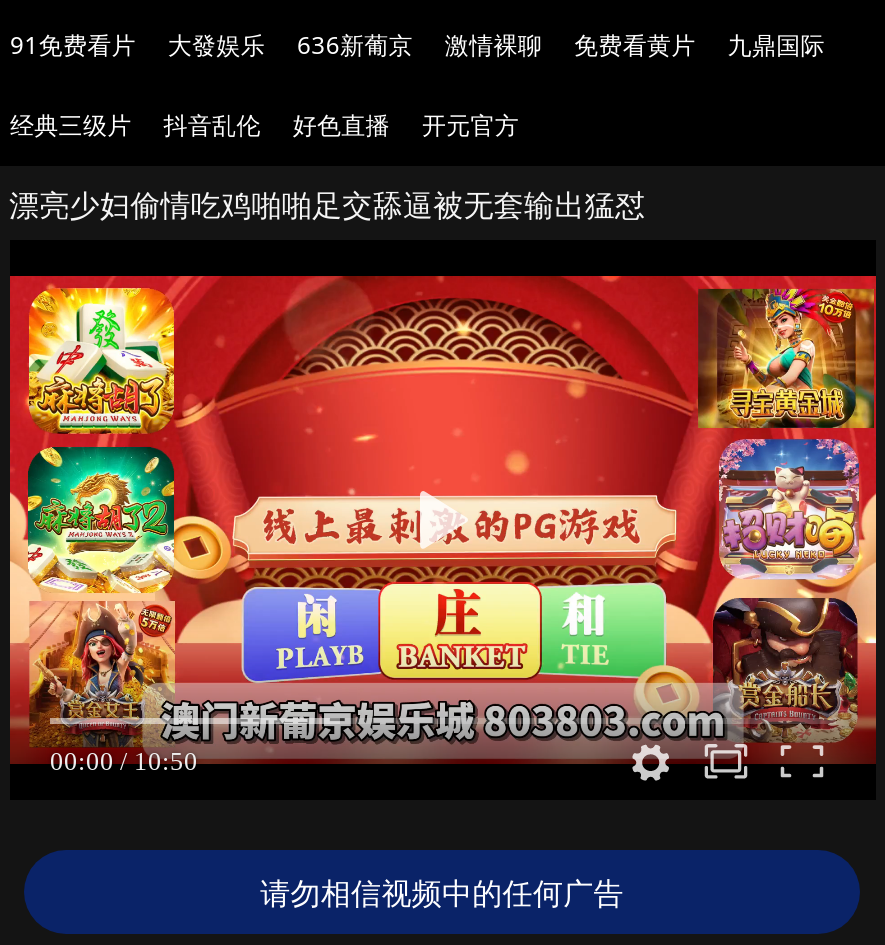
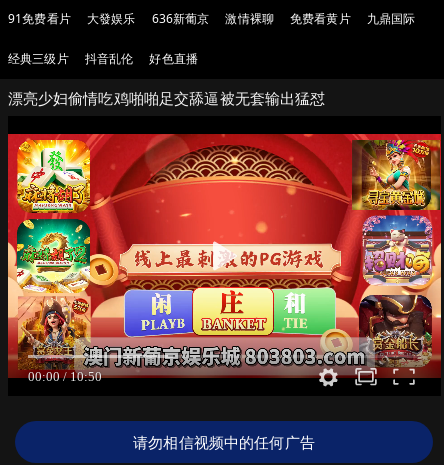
[422,108,519,142] 开元官方 -> none

